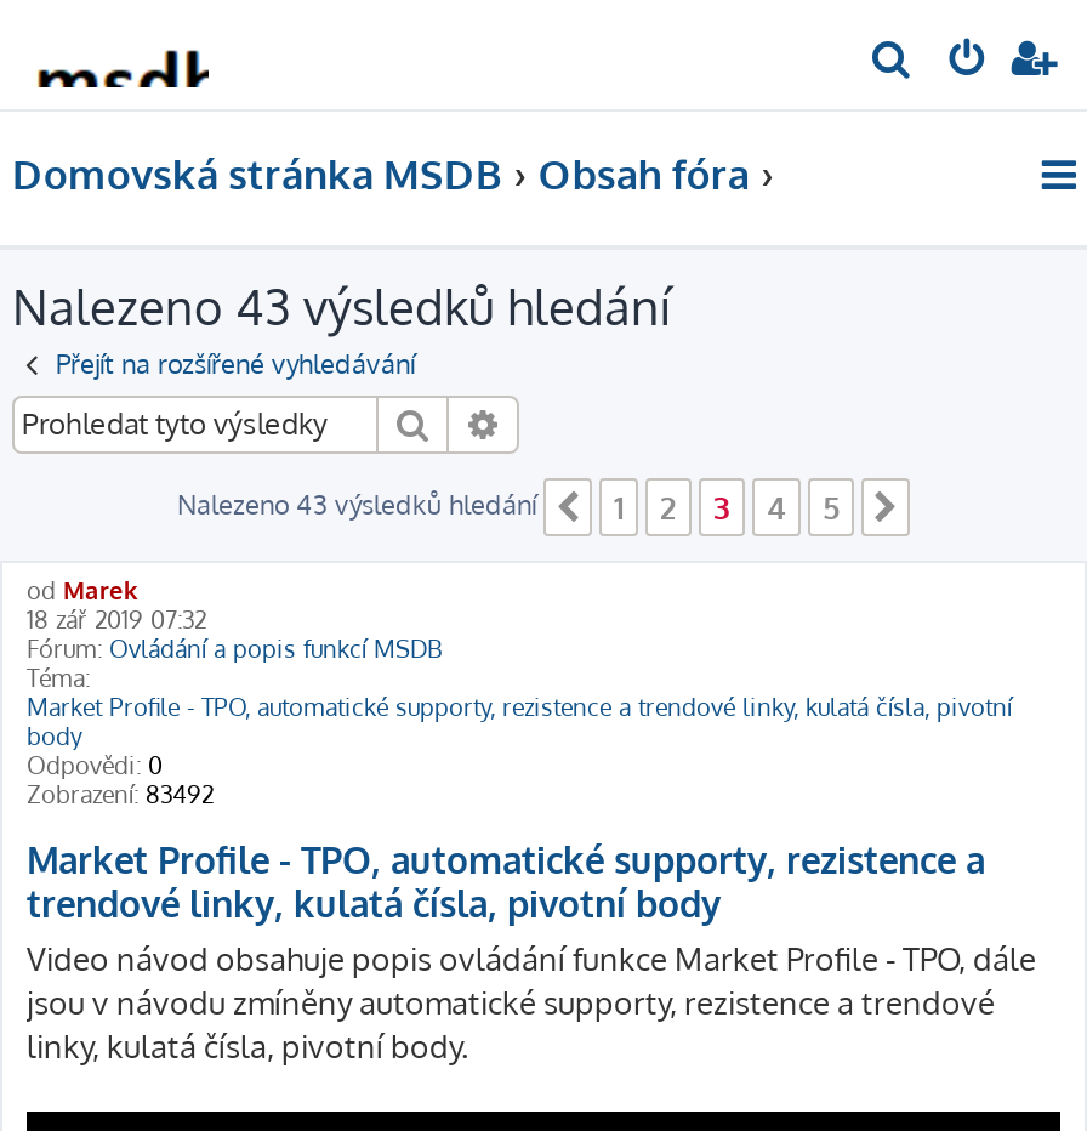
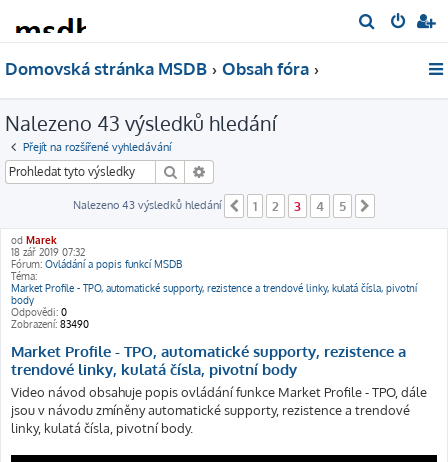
[27,778,214,807] Zobrazení: 83492 -> [11,317,89,329] Zobrazení: 83490

